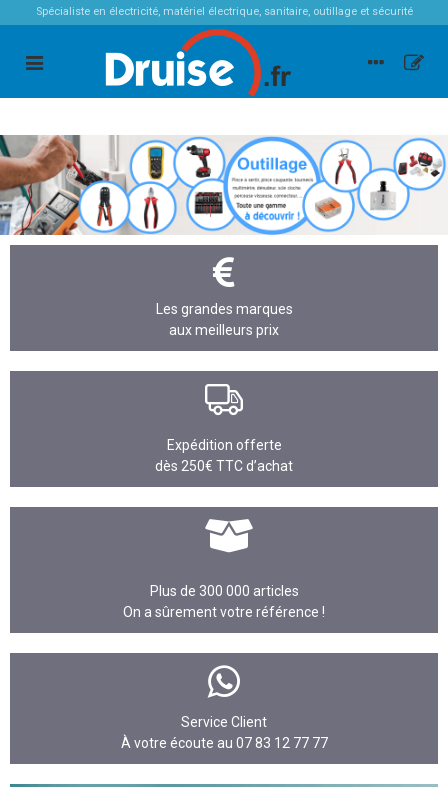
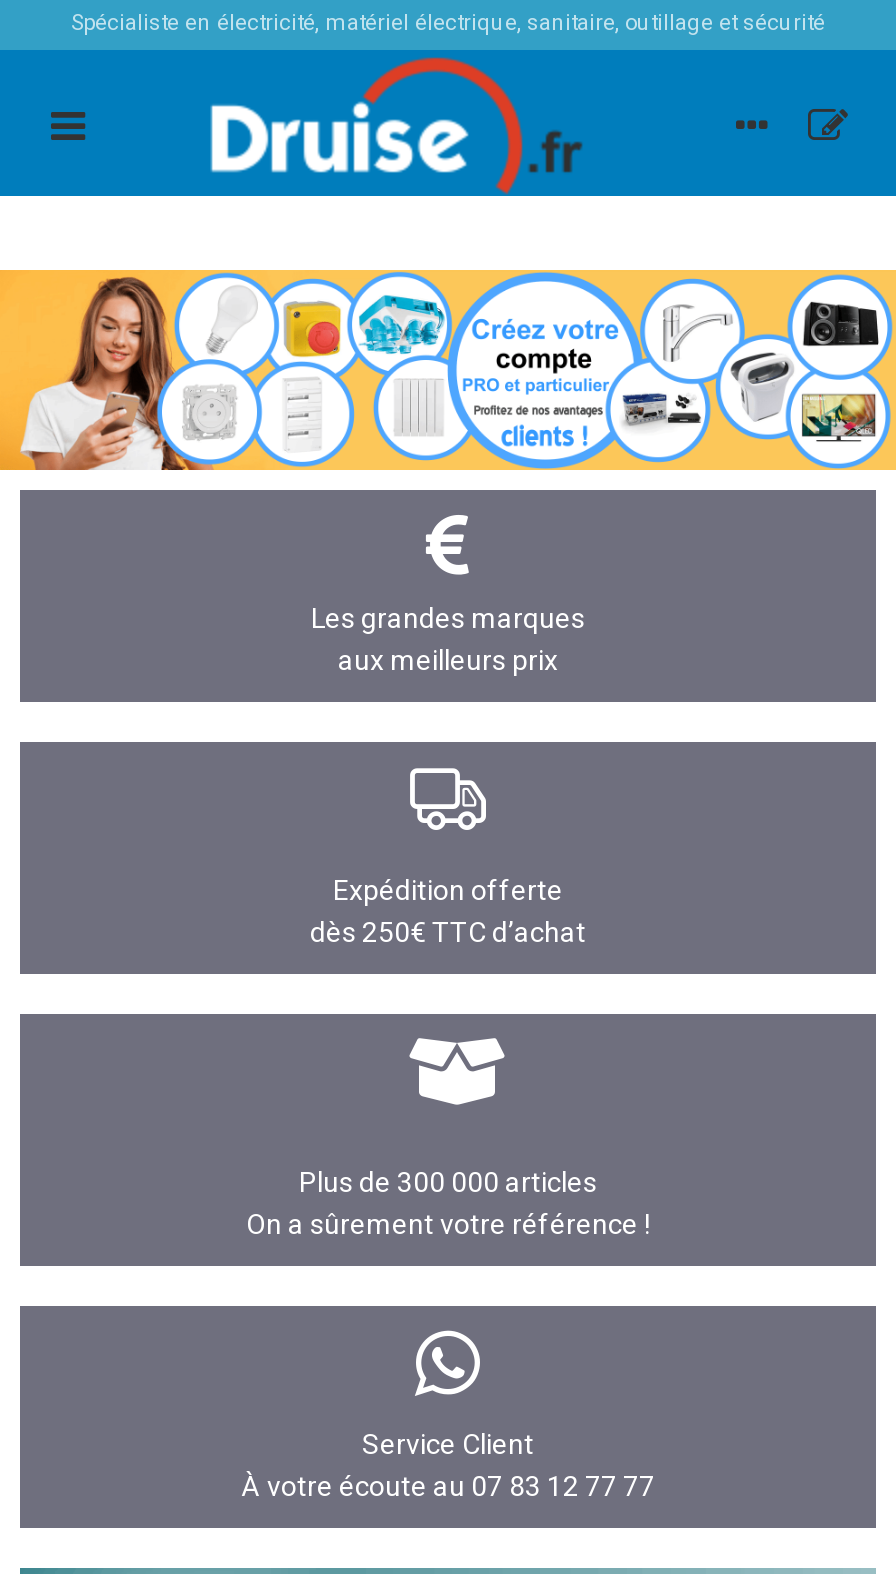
[3,134,445,236] [image] -> [6,268,890,472] [image]

